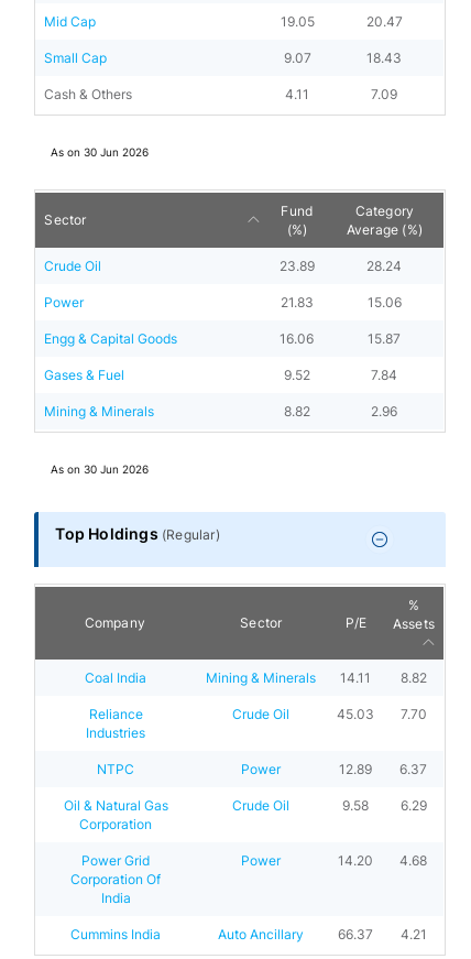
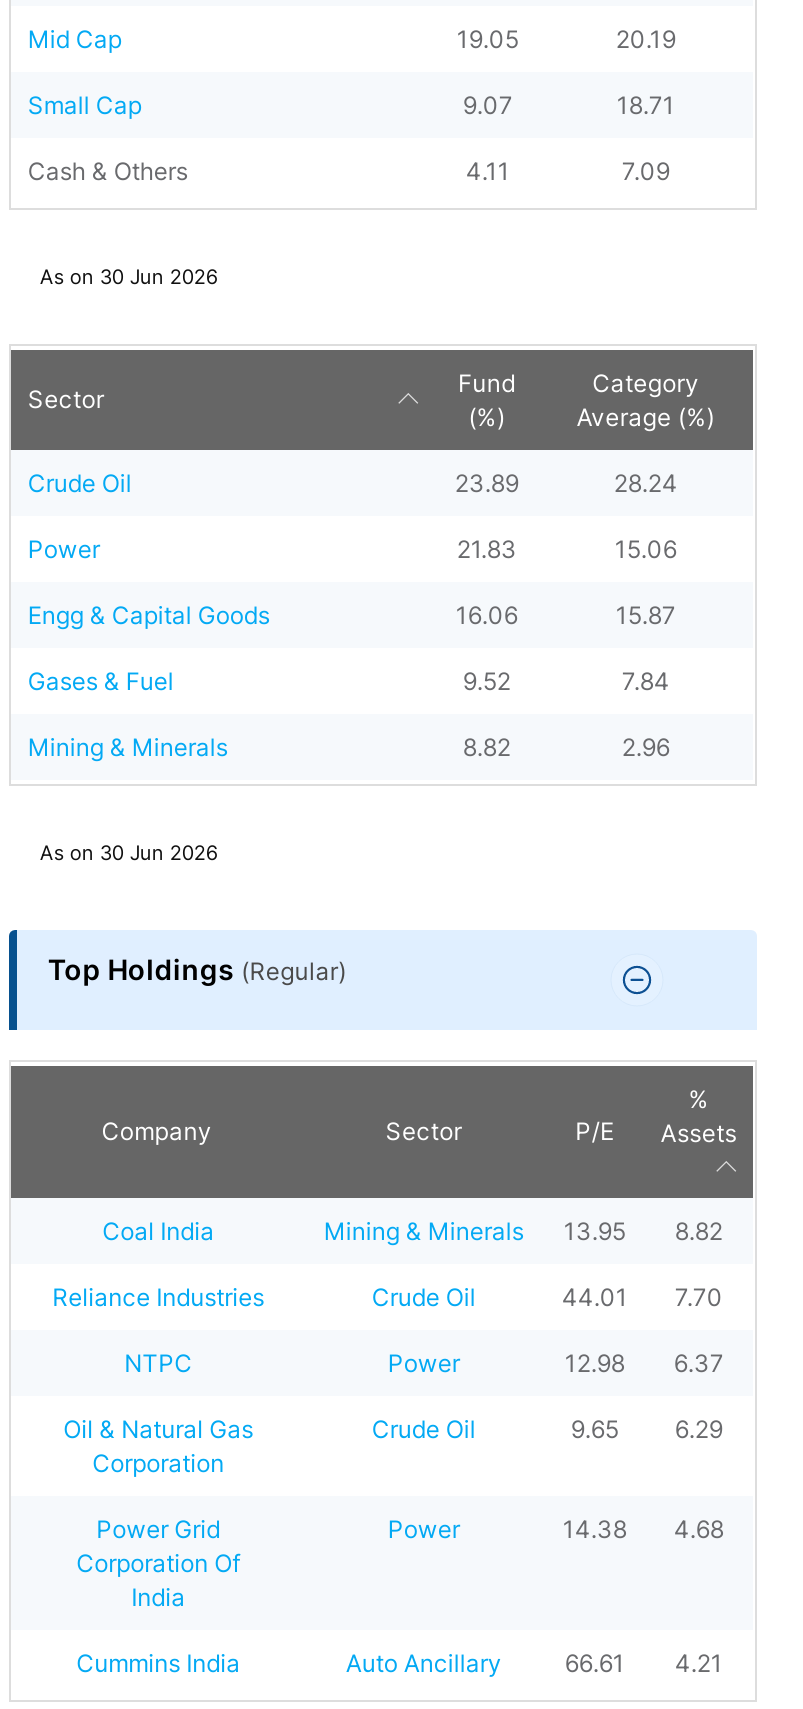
[366,13,403,30] 20.47 -> [616,24,676,54] 20.19
[367,50,402,66] 18.43 -> [617,90,675,120] 18.71
[206,669,427,686] Mining & Minerals 14.11 8.82 -> [324,1216,723,1246] Mining & Minerals 13.95 8.82
[337,706,427,722] 45.03 7.70 -> [562,1282,723,1312] 44.01 7.70
[339,761,427,777] 12.89 6.37 -> [565,1348,724,1378] 12.98 6.37
[343,797,427,814] 9.58 6.29 -> [571,1414,723,1444] 9.65 6.29
[338,852,427,869] 14.20 4.68 -> [563,1514,724,1544] 14.38 4.68
[338,926,427,942] 66.37 4.21 -> [565,1648,723,1678] 66.61 4.21

